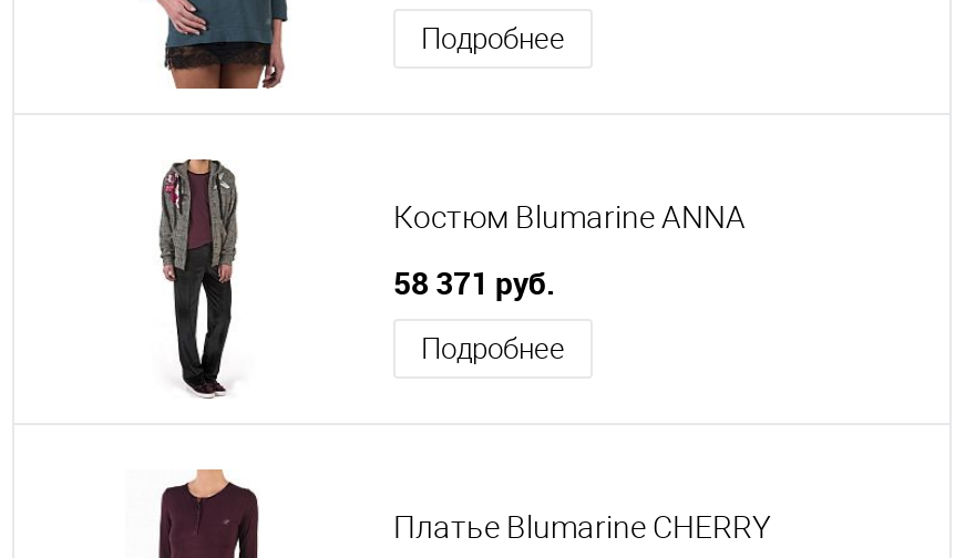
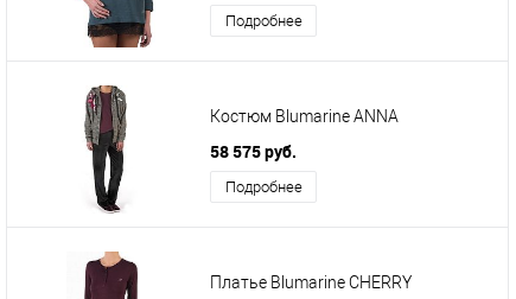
[393,261,555,303] 58 371 руб. -> [210,140,297,163] 58 575 руб.

